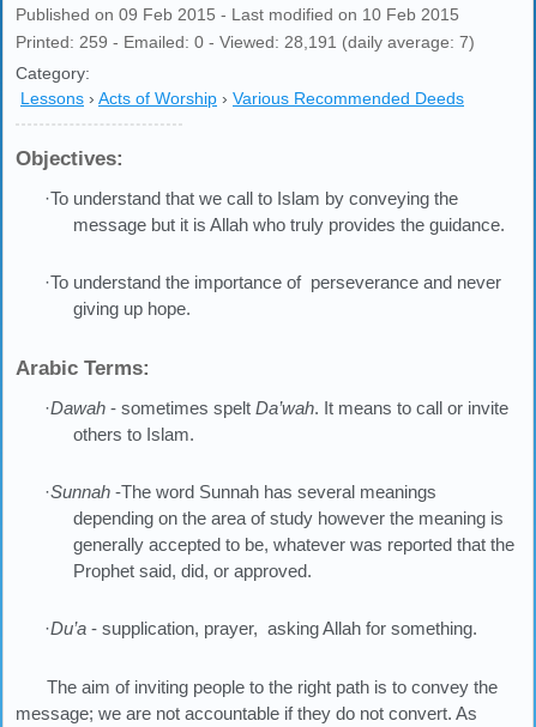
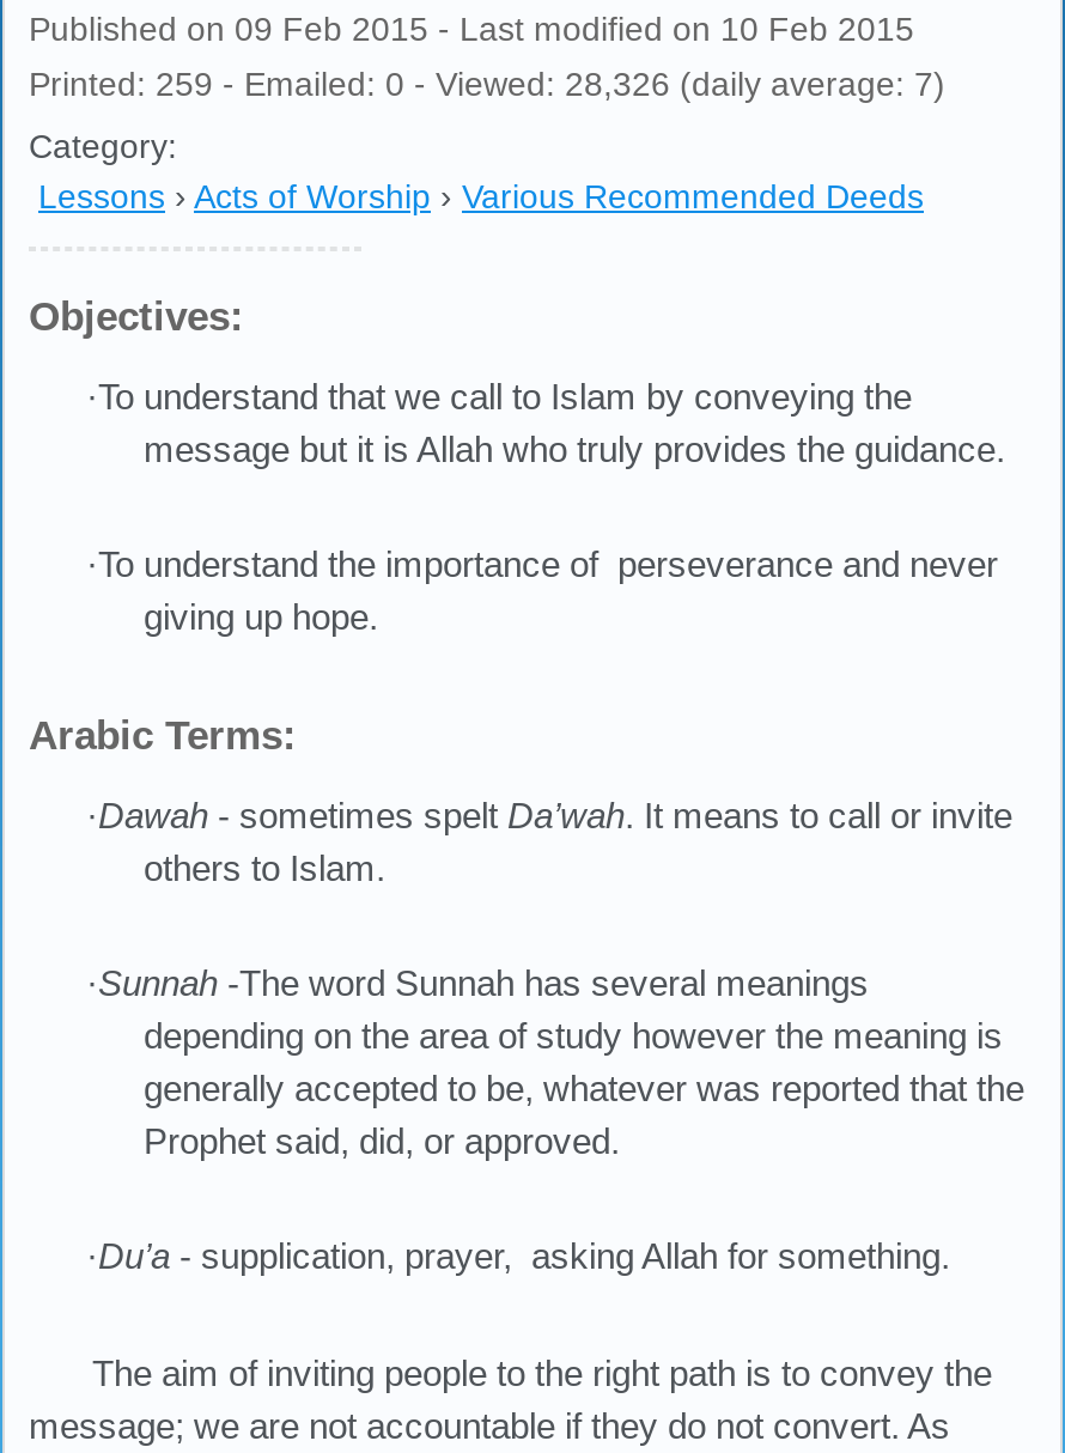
[16,32,475,52] Printed: 259 - Emailed: 0 - Viewed: 28,191 (daily average: 7) -> [29,65,945,103] Printed: 259 - Emailed: 0 - Viewed: 28,326 (daily average: 7)

